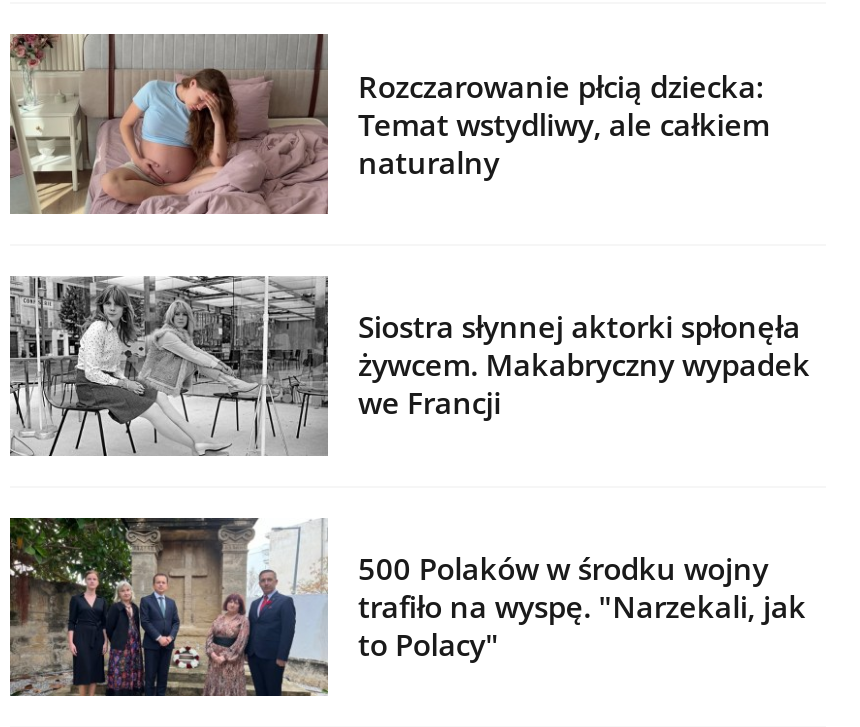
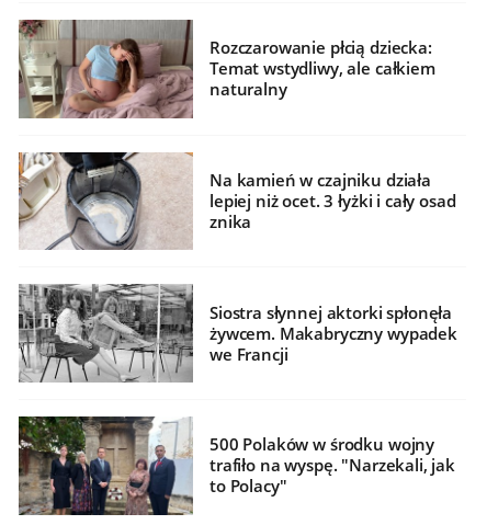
none -> [19,152,456,250] [image] | Na kamień w czajniku działa | lepiej niż ocet. 3 łyżki i cały osad | znika

